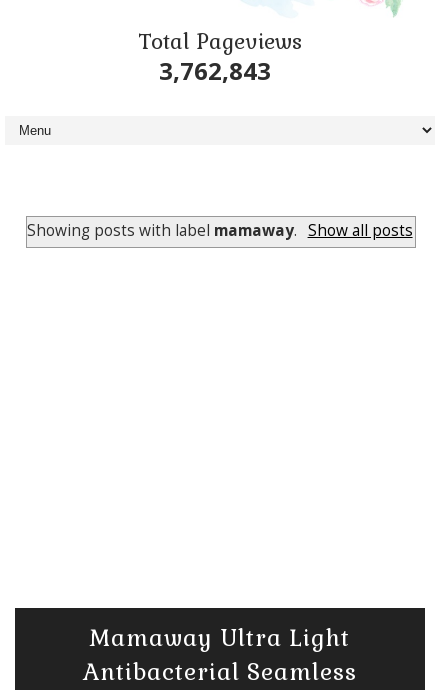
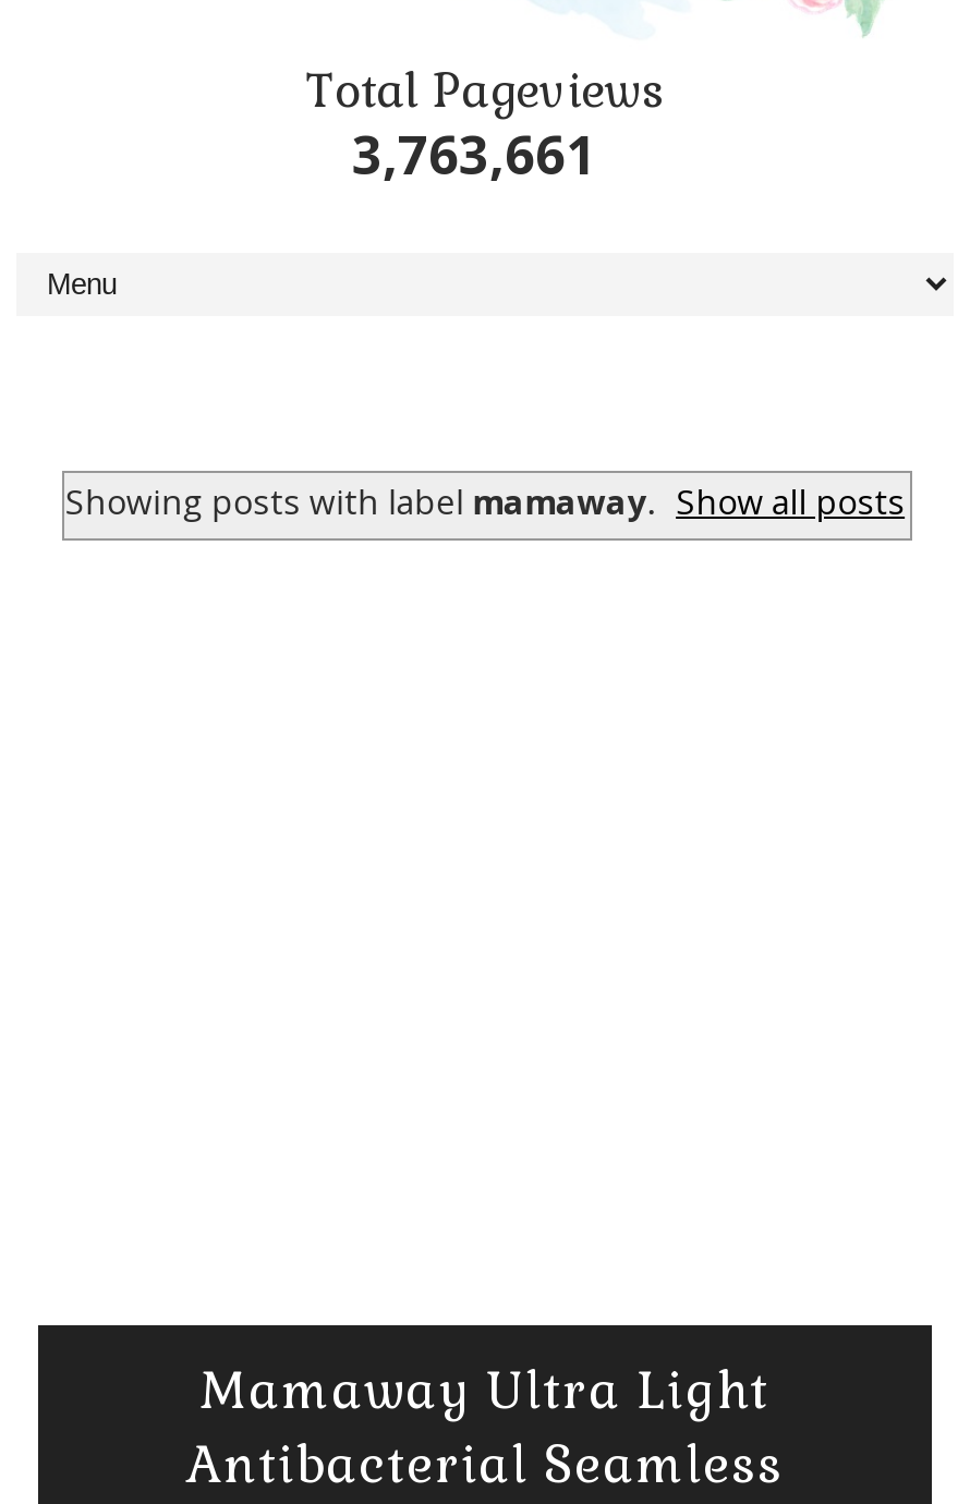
[159,53,271,86] 3,762,843 -> [352,117,596,189] 3,763,661

